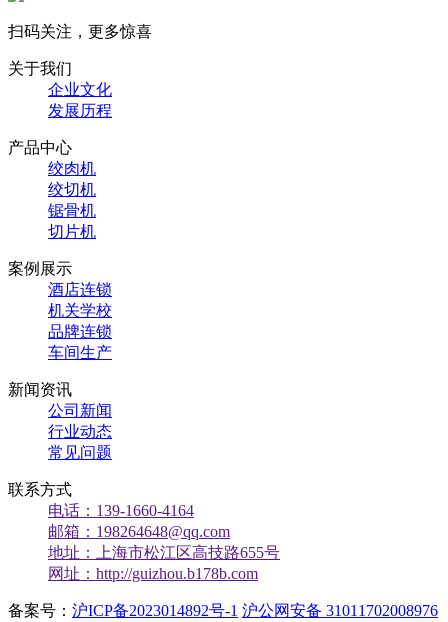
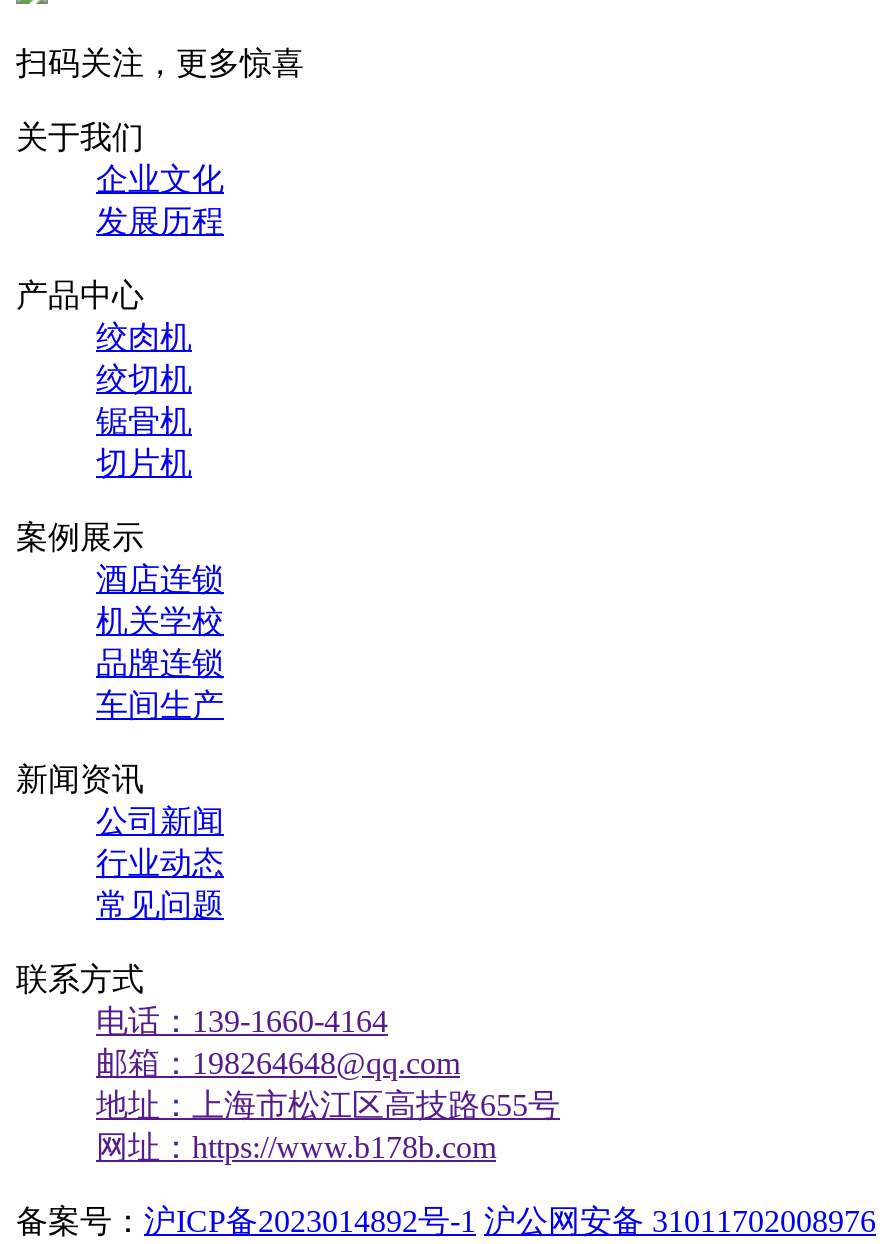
[48,565,258,582] 网址：http://guizhou.b178b.com -> [96,1131,496,1165] 网址：https://www.b178b.com

